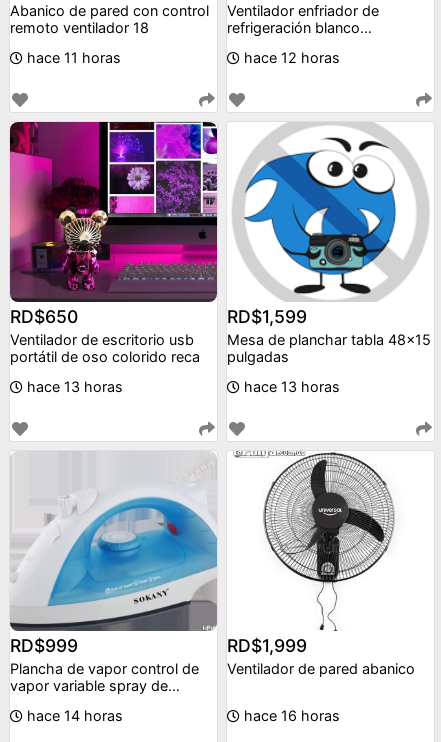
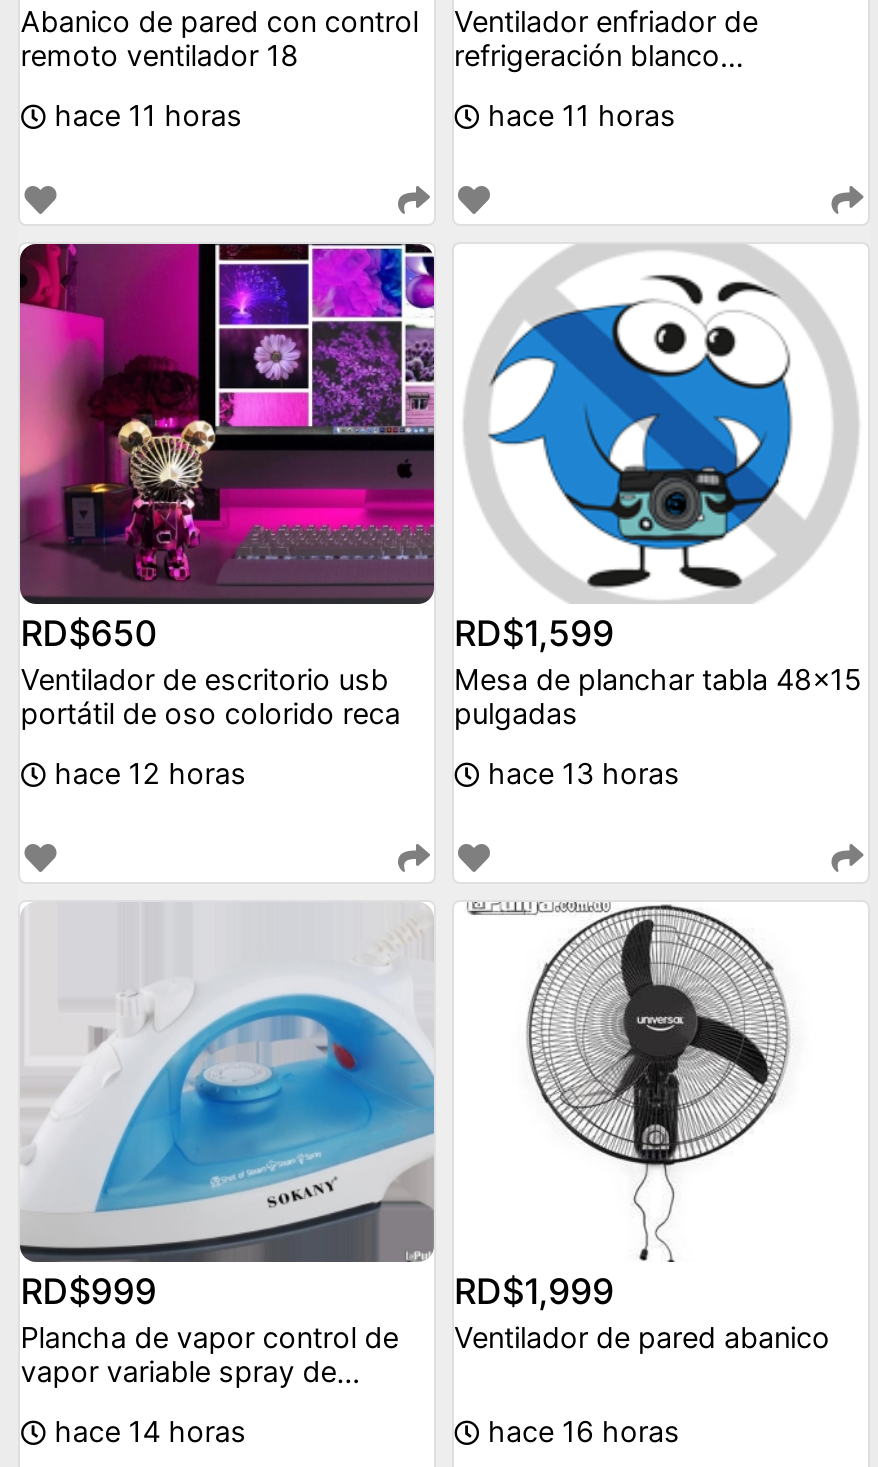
[240,49,340,66] hace 12 horas -> [480,99,676,133] hace 11 horas
[23,378,123,395] hace 13 horas -> [46,757,246,791] hace 12 horas

